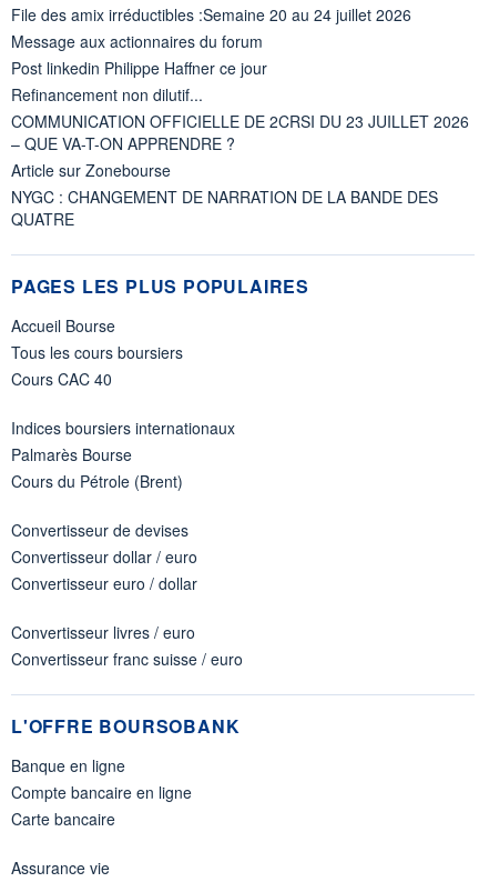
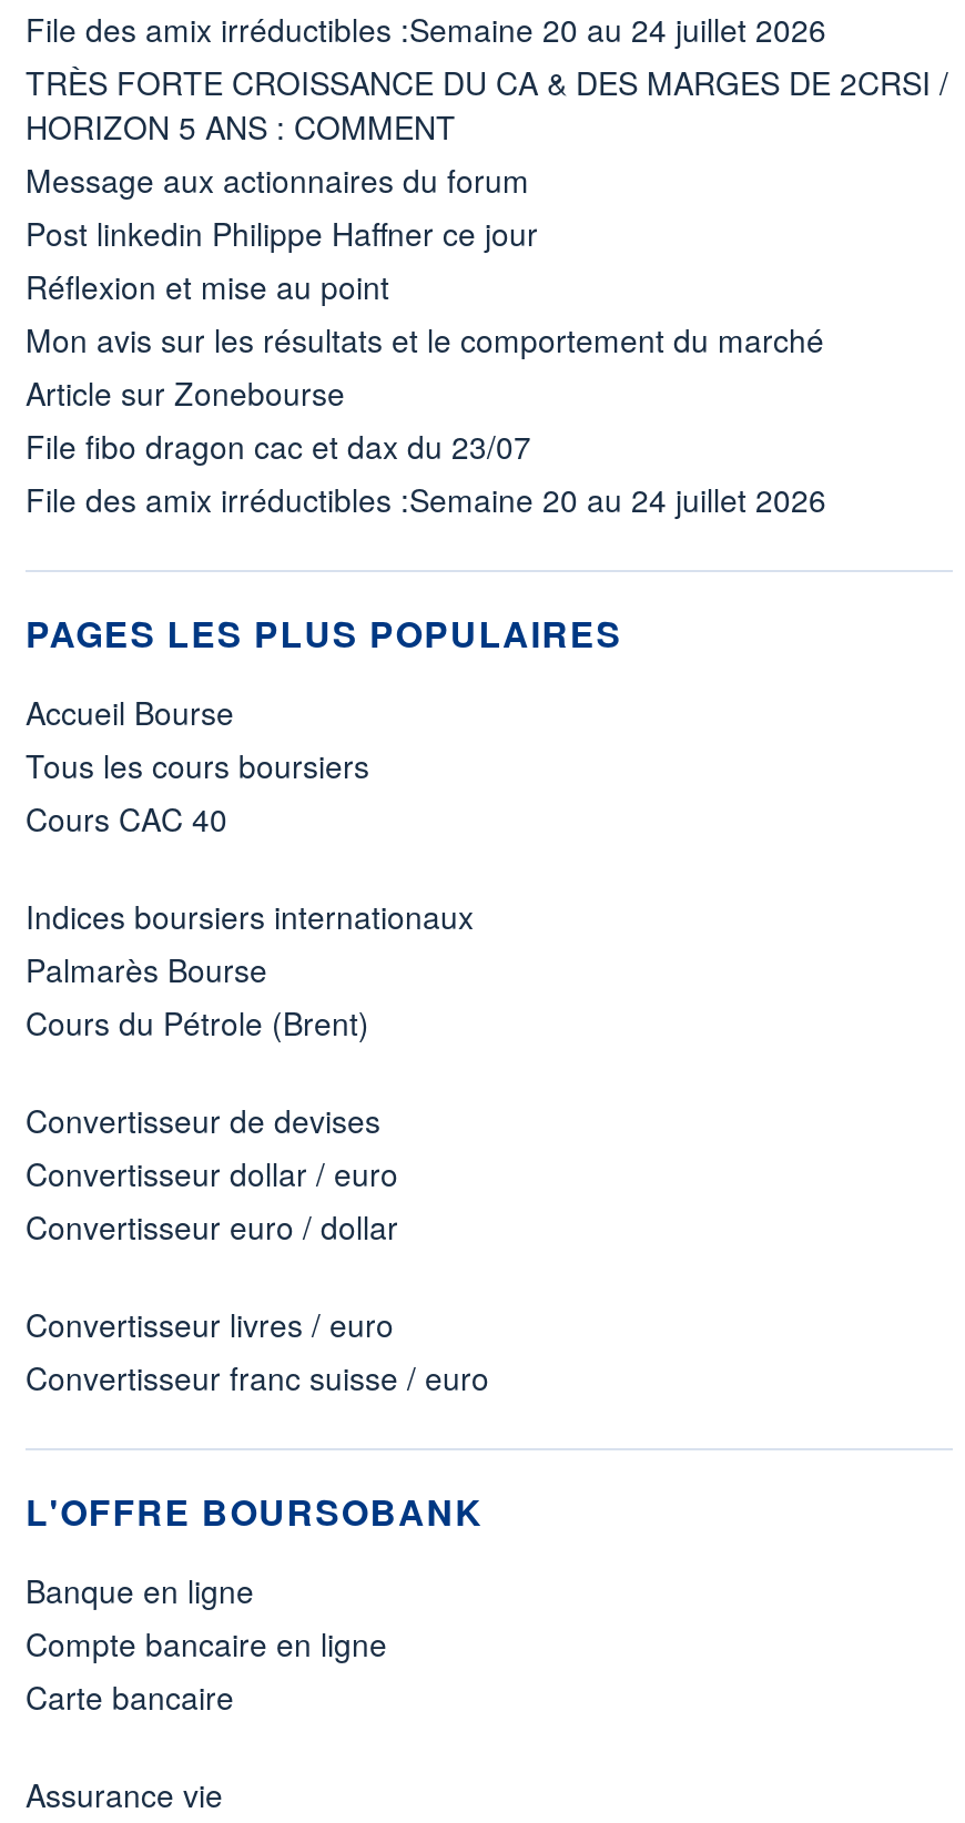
none -> [26,60,948,149] TRÈS FORTE CROISSANCE DU CA & DES MARGES DE 2CRSI / | HORIZON 5 ANS : COMMENT
moved [11,30,267,79] -> [26,157,538,255]: Message aux actionnaires du forum | Post linkedin Philippe Haffner ce jour
[11,83,469,154] Refinancement non dilutif... | COMMUNICATION OFFICIELLE DE 2CRSI DU 23 JUILLET 2026 | – QUE VA-T-ON APPRENDRE ? -> [26,264,824,361] Réflexion et mise au point | Mon avis sur les résultats et le comportement du marché
[11,186,438,230] NYGC : CHANGEMENT DE NARRATION DE LA BANDE DES | QUATRE -> [26,424,826,521] File fibo dragon cac et dax du 23/07 | File des amix irréductibles :Semaine 20 au 24 juillet 2026

